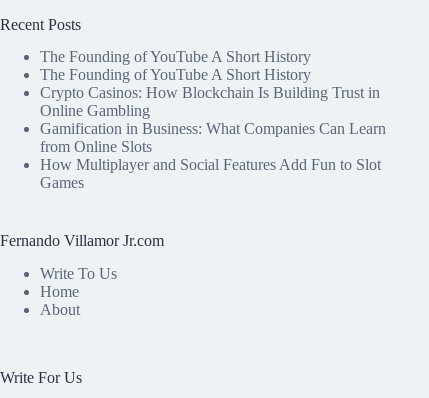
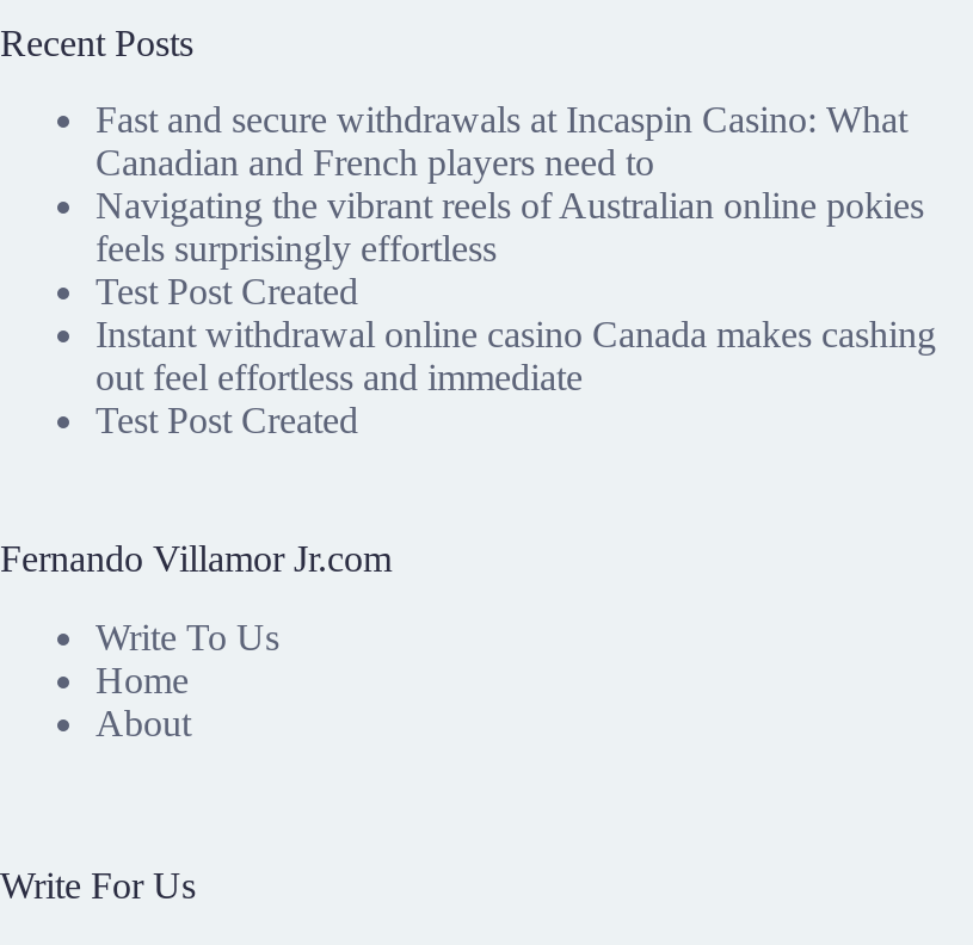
[40,48,386,191] The Founding of YouTube A Short History | The Founding of YouTube A Short History | Crypto Casinos: How Blockchain Is Building Trust in | Online Gambling | Gamification in Business: What Companies Can Learn | from Online Slots | How Multiplayer and Social Features Add Fun to Slot | Games -> [96,100,936,441] Fast and secure withdrawals at Incaspin Casino: What | Canadian and French players need to | Navigating the vibrant reels of Australian online pokies | feels surprisingly effortless | Test Post Created | Instant withdrawal online casino Canada makes cashing | out feel effortless and immediate | Test Post Created

